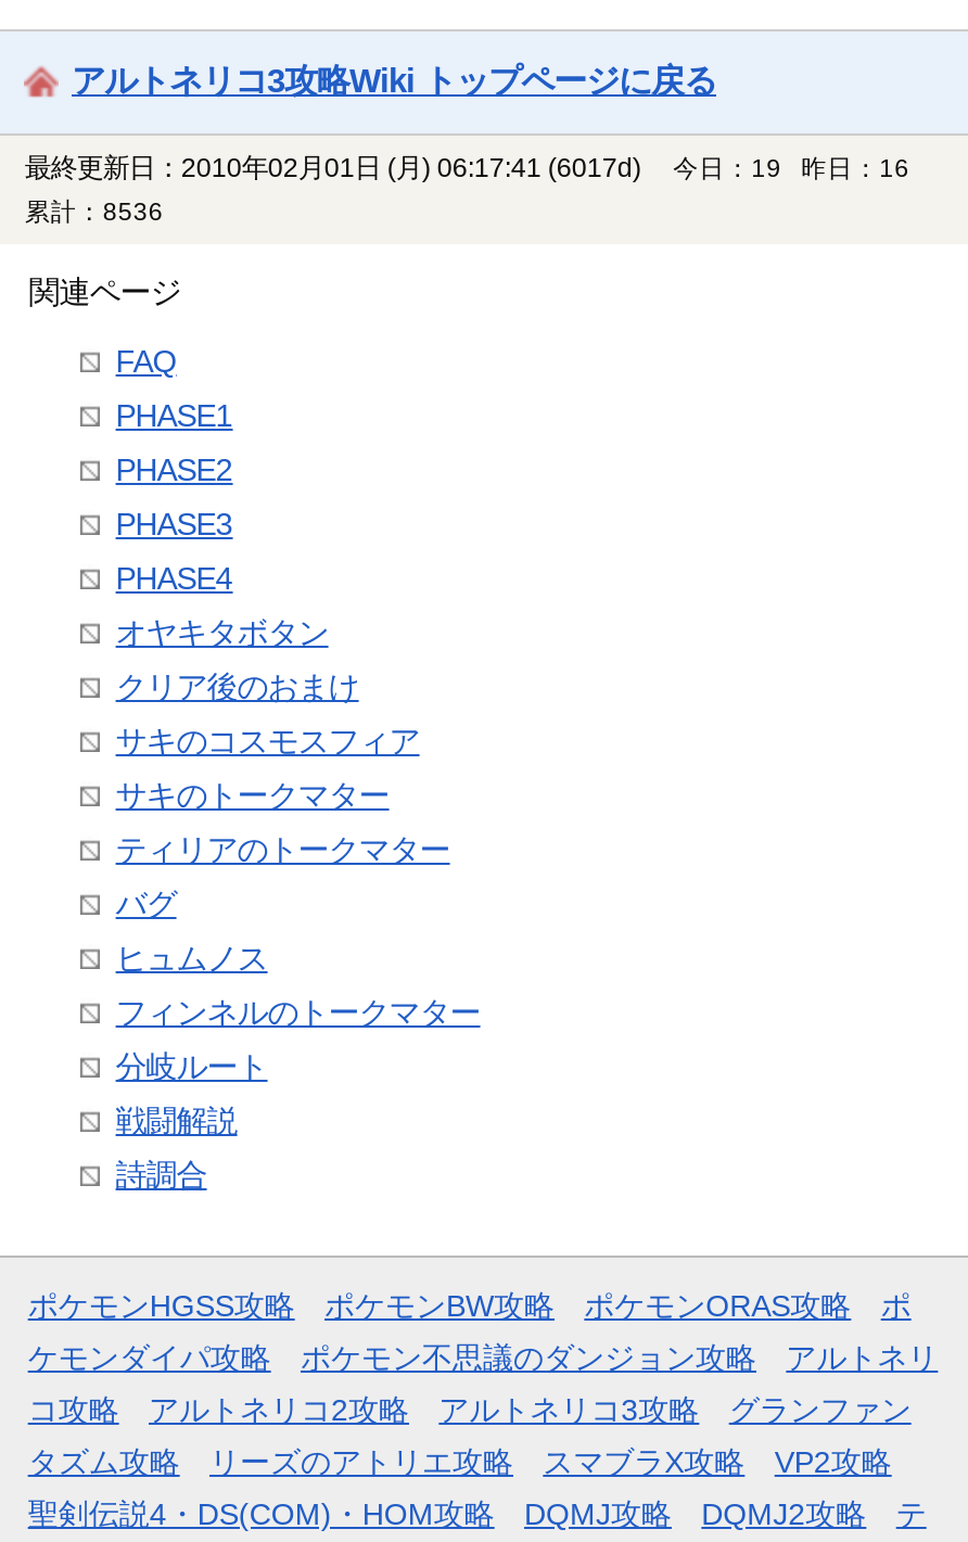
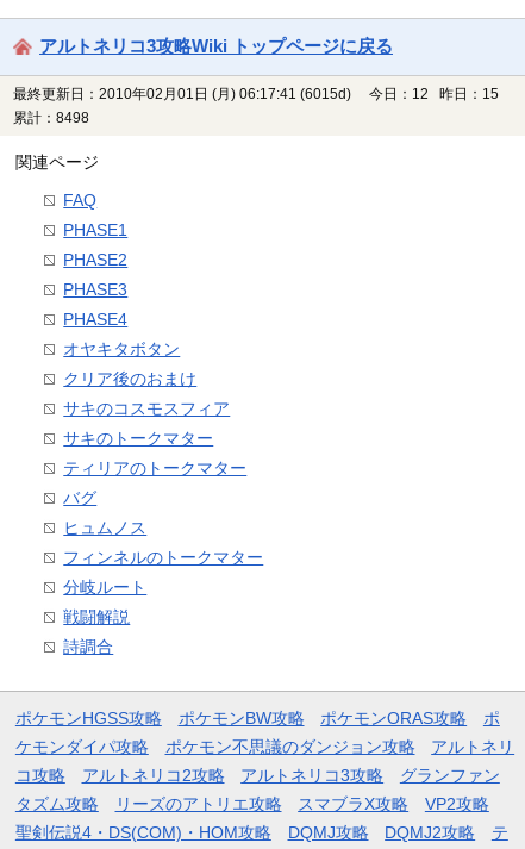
[25,153,641,184] 最終更新日：2010年02月01日 (月) 06:17:41 (6017d) -> [13,86,352,103] 最終更新日：2010年02月01日 (月) 06:17:41 (6015d)
[673,155,923,181] 今日：19 昨日：16 -> [369,87,506,101] 今日：12 昨日：15
[25,199,176,225] 累計：8536 -> [13,111,97,125] 累計：8498

